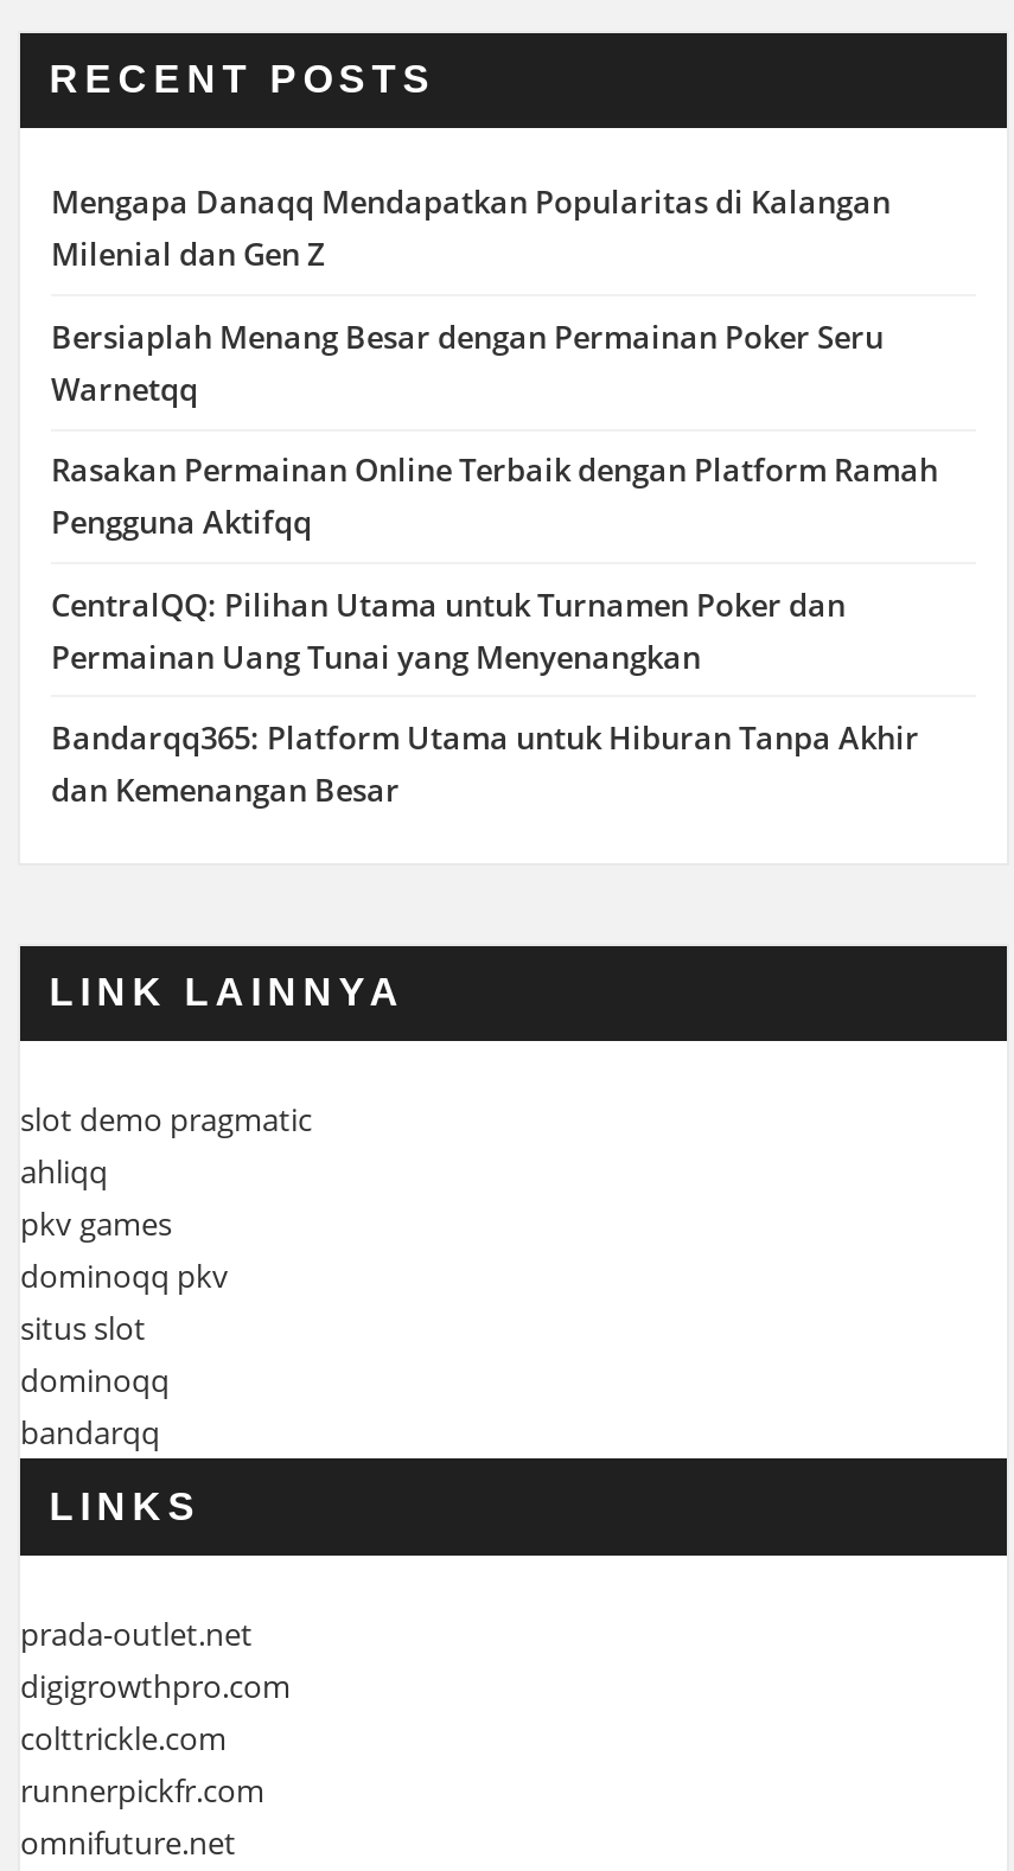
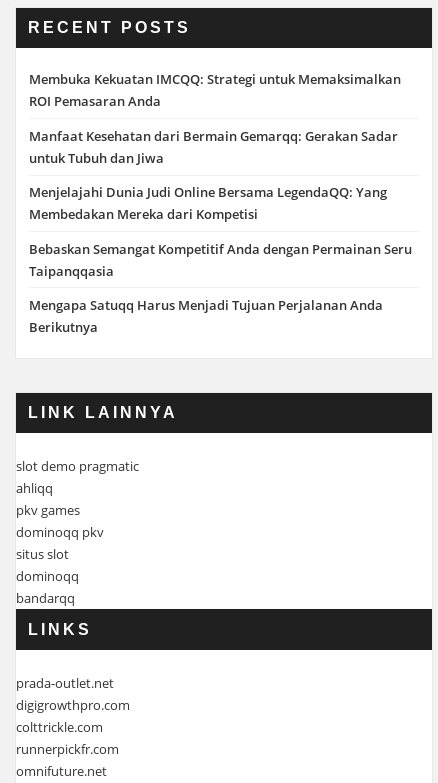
[51,181,891,276] Mengapa Danaqq Mendapatkan Popularitas di Kalangan | Milenial dan Gen Z -> [29,70,401,110] Membuka Kekuatan IMCQQ: Strategi untuk Memaksimalkan | ROI Pemasaran Anda
[51,315,884,410] Bersiaplah Menang Besar dengan Permainan Poker Seru | Warnetqq -> [29,127,398,167] Manfaat Kesehatan dari Bermain Gemarqq: Gerakan Sadar | untuk Tubuh dan Jiwa
[51,449,938,544] Rasakan Permainan Online Terbaik dengan Platform Ramah | Pengguna Aktifqq -> [29,183,387,223] Menjelajahi Dunia Judi Online Bersama LegendaQQ: Yang | Membedakan Mereka dari Kompetisi
[51,582,846,677] CentralQQ: Pilihan Utama untuk Turnamen Poker dan | Permainan Uang Tunai yang Menyenangkan -> [29,240,412,280] Bebaskan Semangat Kompetitif Anda dengan Permainan Seru | Taipanqqasia
[51,716,919,811] Bandarqq365: Platform Utama untuk Hiburan Tanpa Akhir | dan Kemenangan Besar -> [29,296,383,336] Mengapa Satuqq Harus Menjadi Tujuan Perjalanan Anda | Berikutnya

